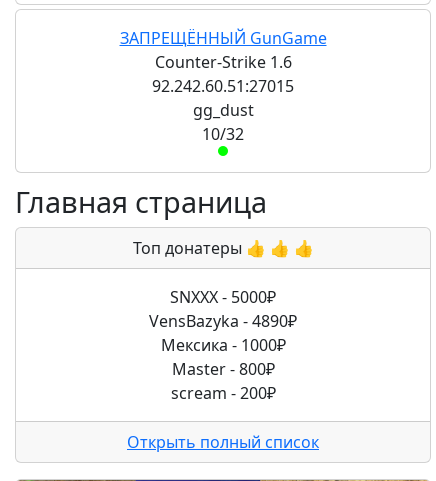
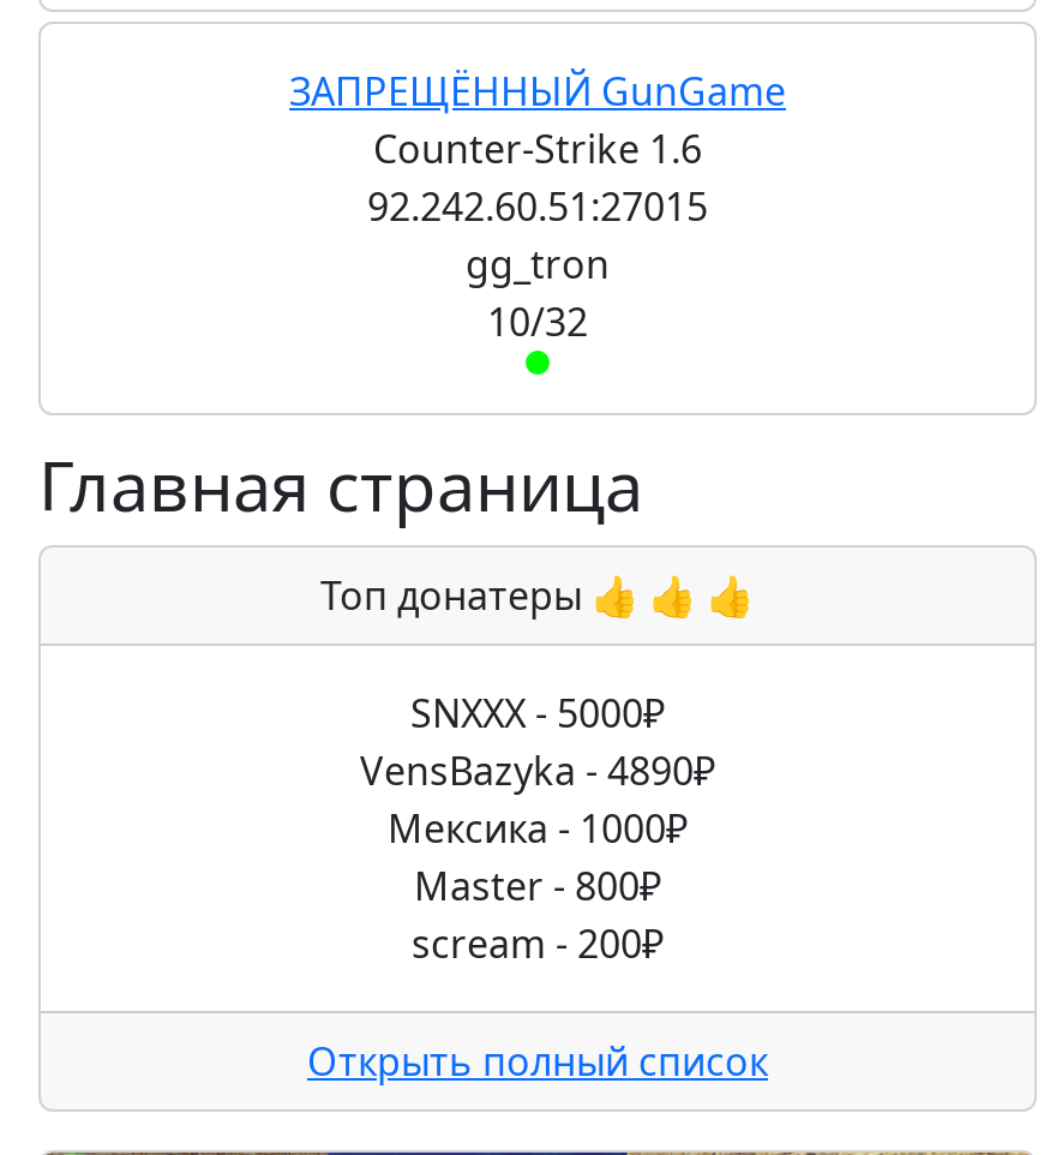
[192,99,253,121] gg_dust -> [466,238,610,291] gg_tron

